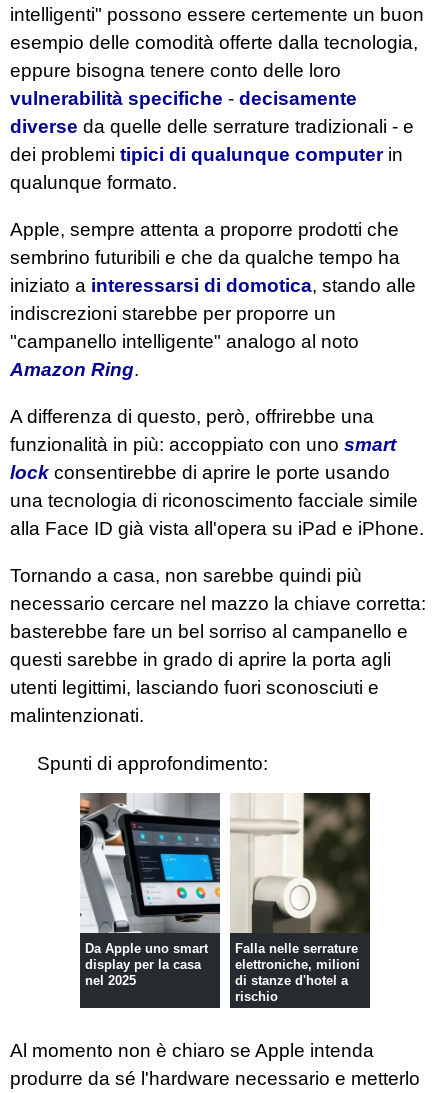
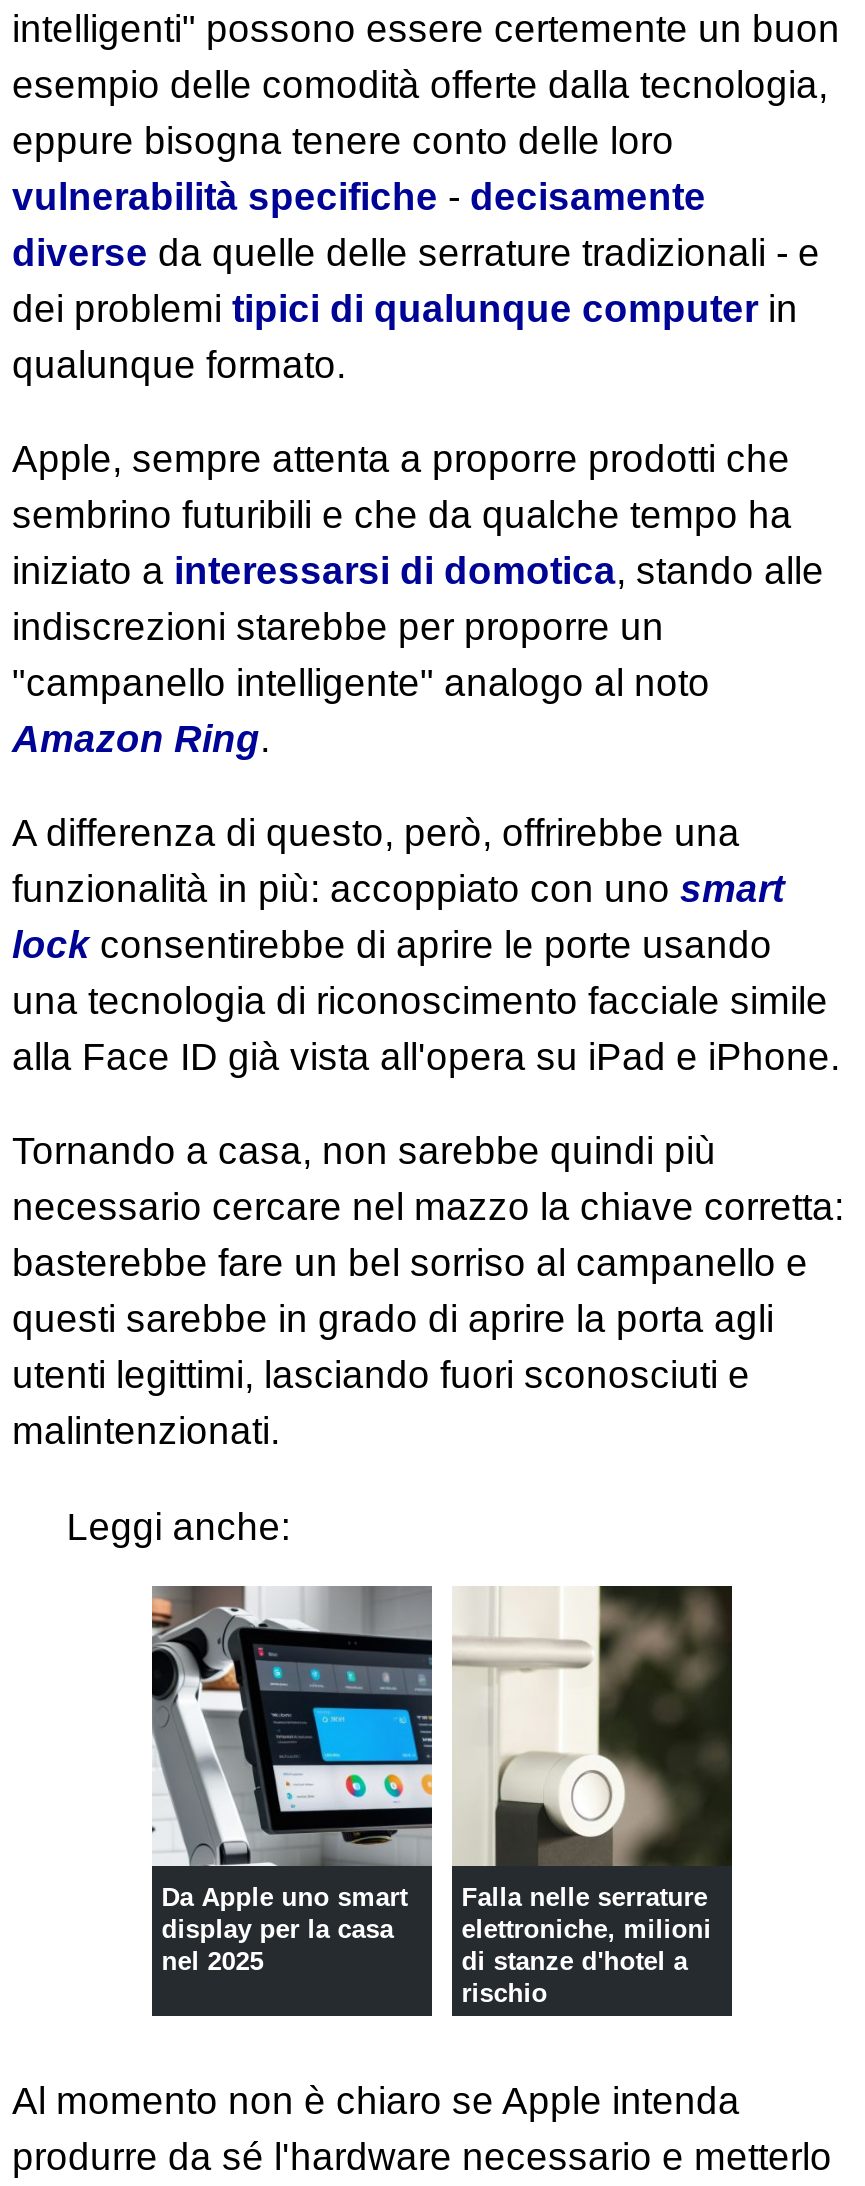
[37,752,268,773] Spunti di approfondimento: -> [66,1505,290,1547] Leggi anche:

